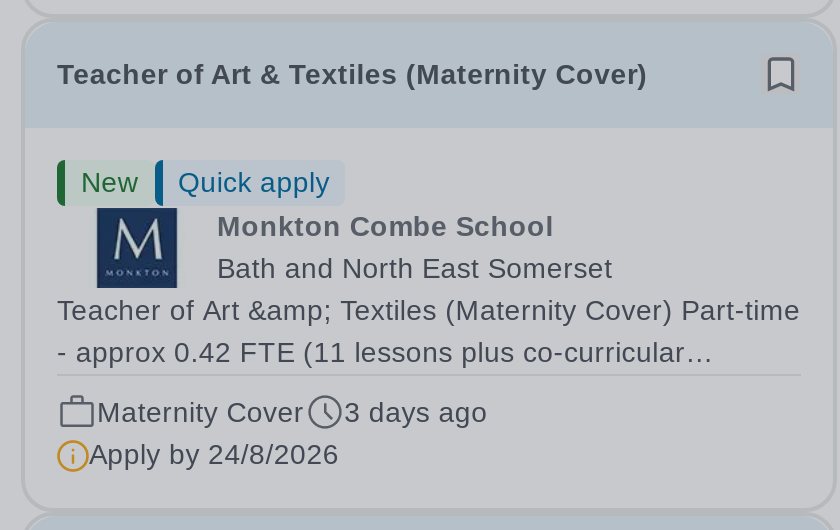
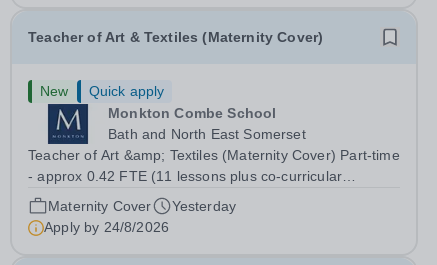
[344,396,488,428] 3 days ago -> [172,198,236,214] Yesterday

